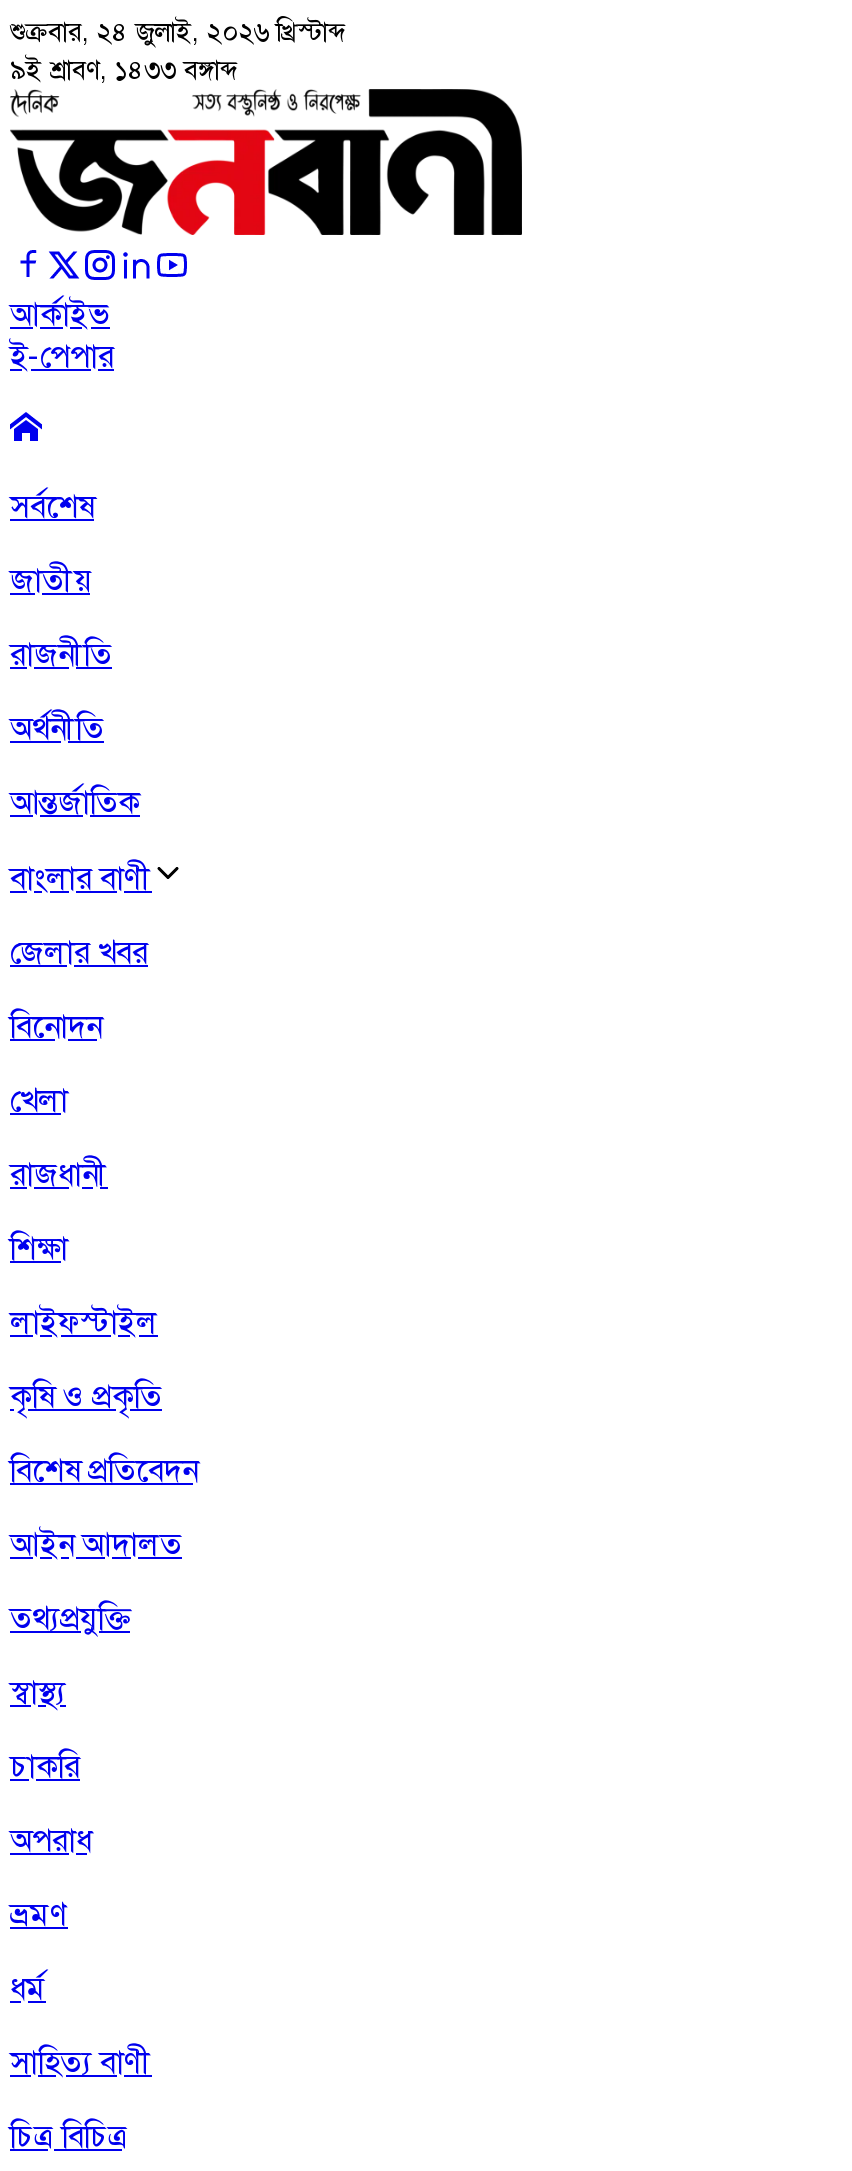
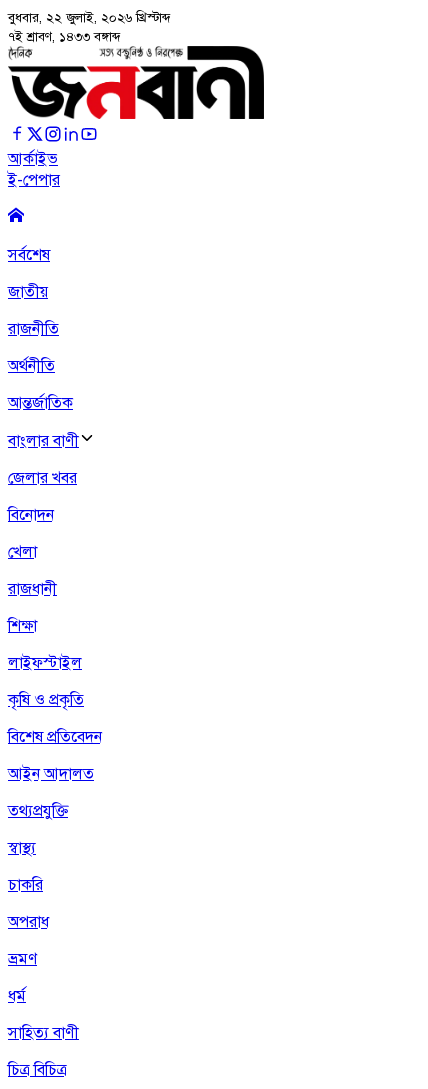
[10,15,346,49] শুক্রবার, ২৪ জুলাই, ২০২৬ খ্রিস্টাব্দ -> [8,9,171,26] বুধবার, ২২ জুলাই, ২০২৬ খ্রিস্টাব্দ
[10,53,238,87] ৯ই শ্রাবণ, ১৪৩৩ বঙ্গাব্দ -> [8,28,121,45] ৭ই শ্রাবণ, ১৪৩৩ বঙ্গাব্দ

